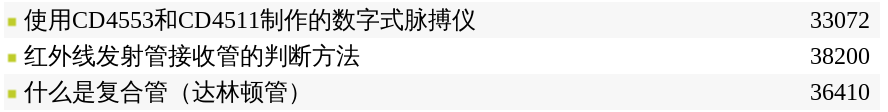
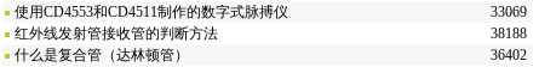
[810,6,870,34] 33072 -> [491,4,527,20] 33069
[810,42,870,70] 38200 -> [491,25,527,42] 38188
[810,78,870,106] 36410 -> [491,47,527,63] 36402

